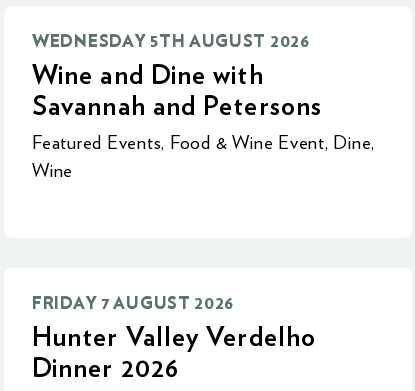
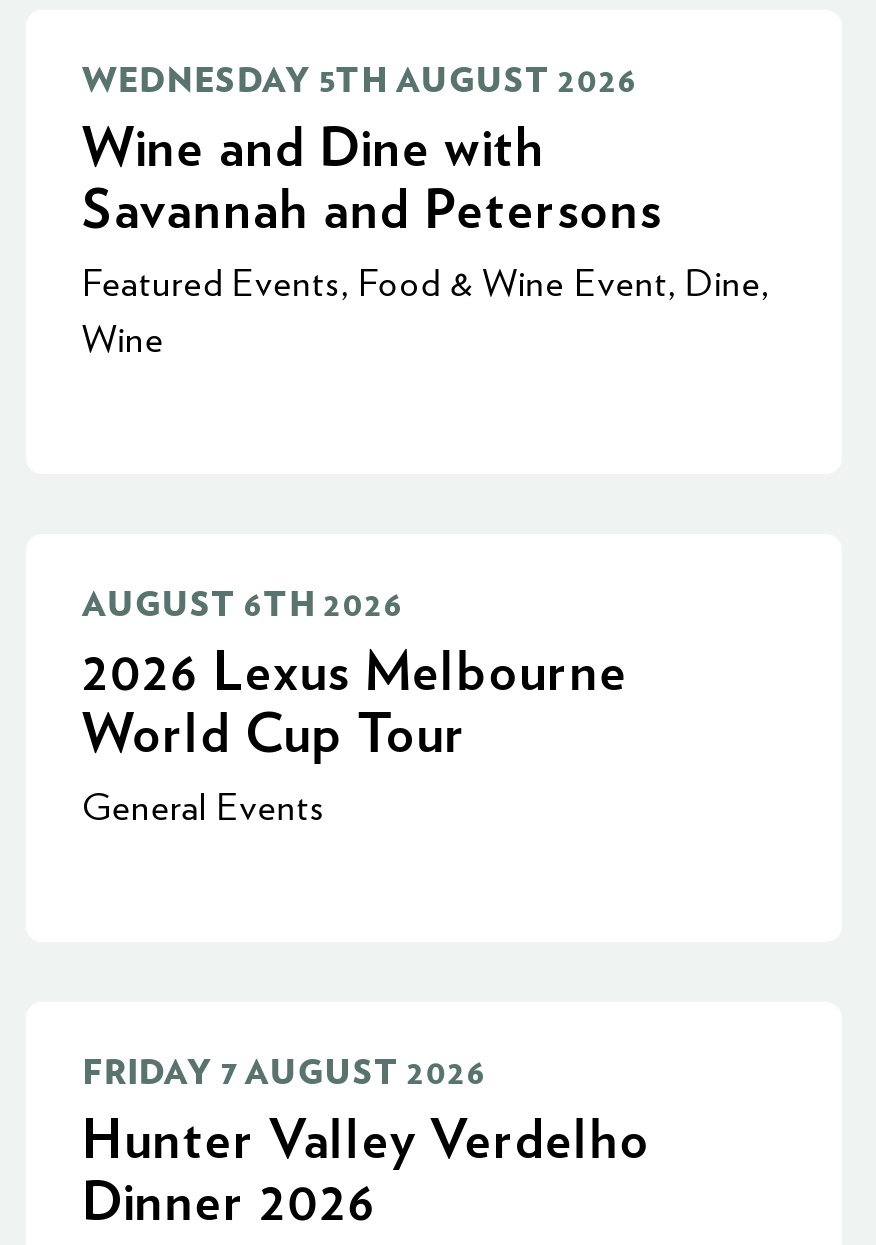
none -> [82,588,628,828] AUGUST 6TH 2026 | 2026 Lexus Melbourne | World Cup Tour | General Events

